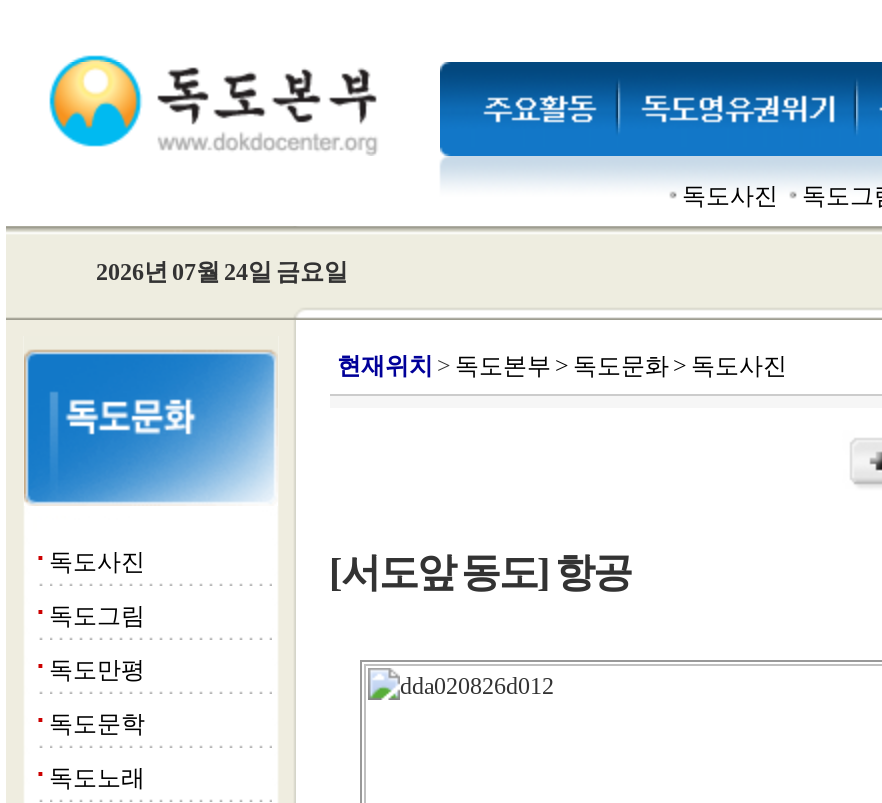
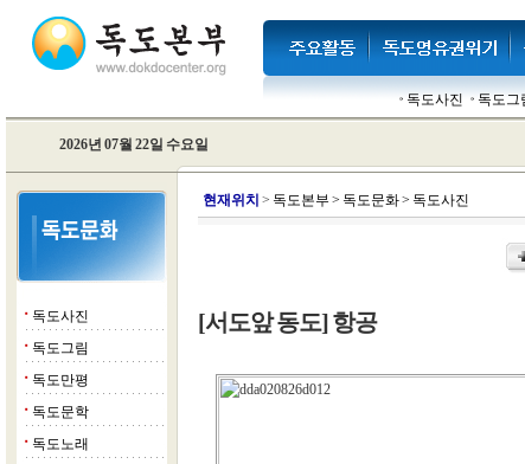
[96,258,348,286] 2026년 07월 24일 금요일 -> [59,136,209,153] 2026년 07월 22일 수요일

